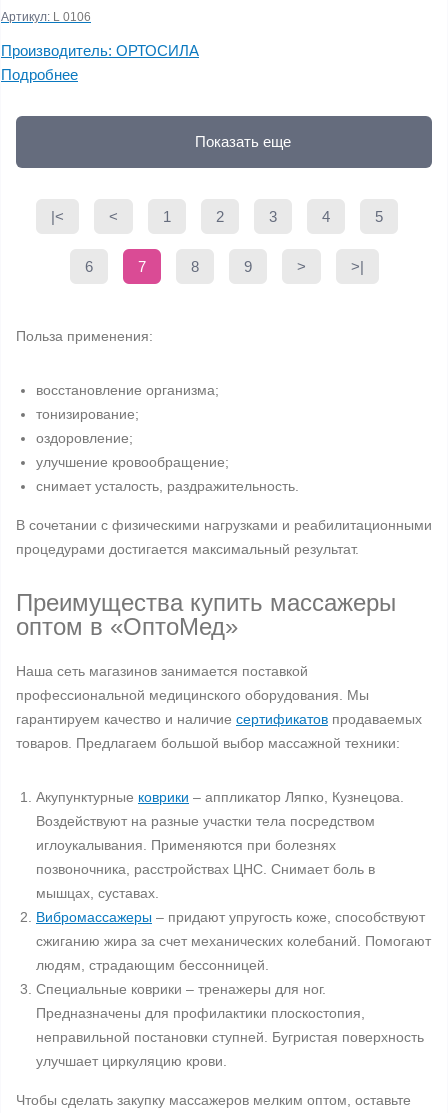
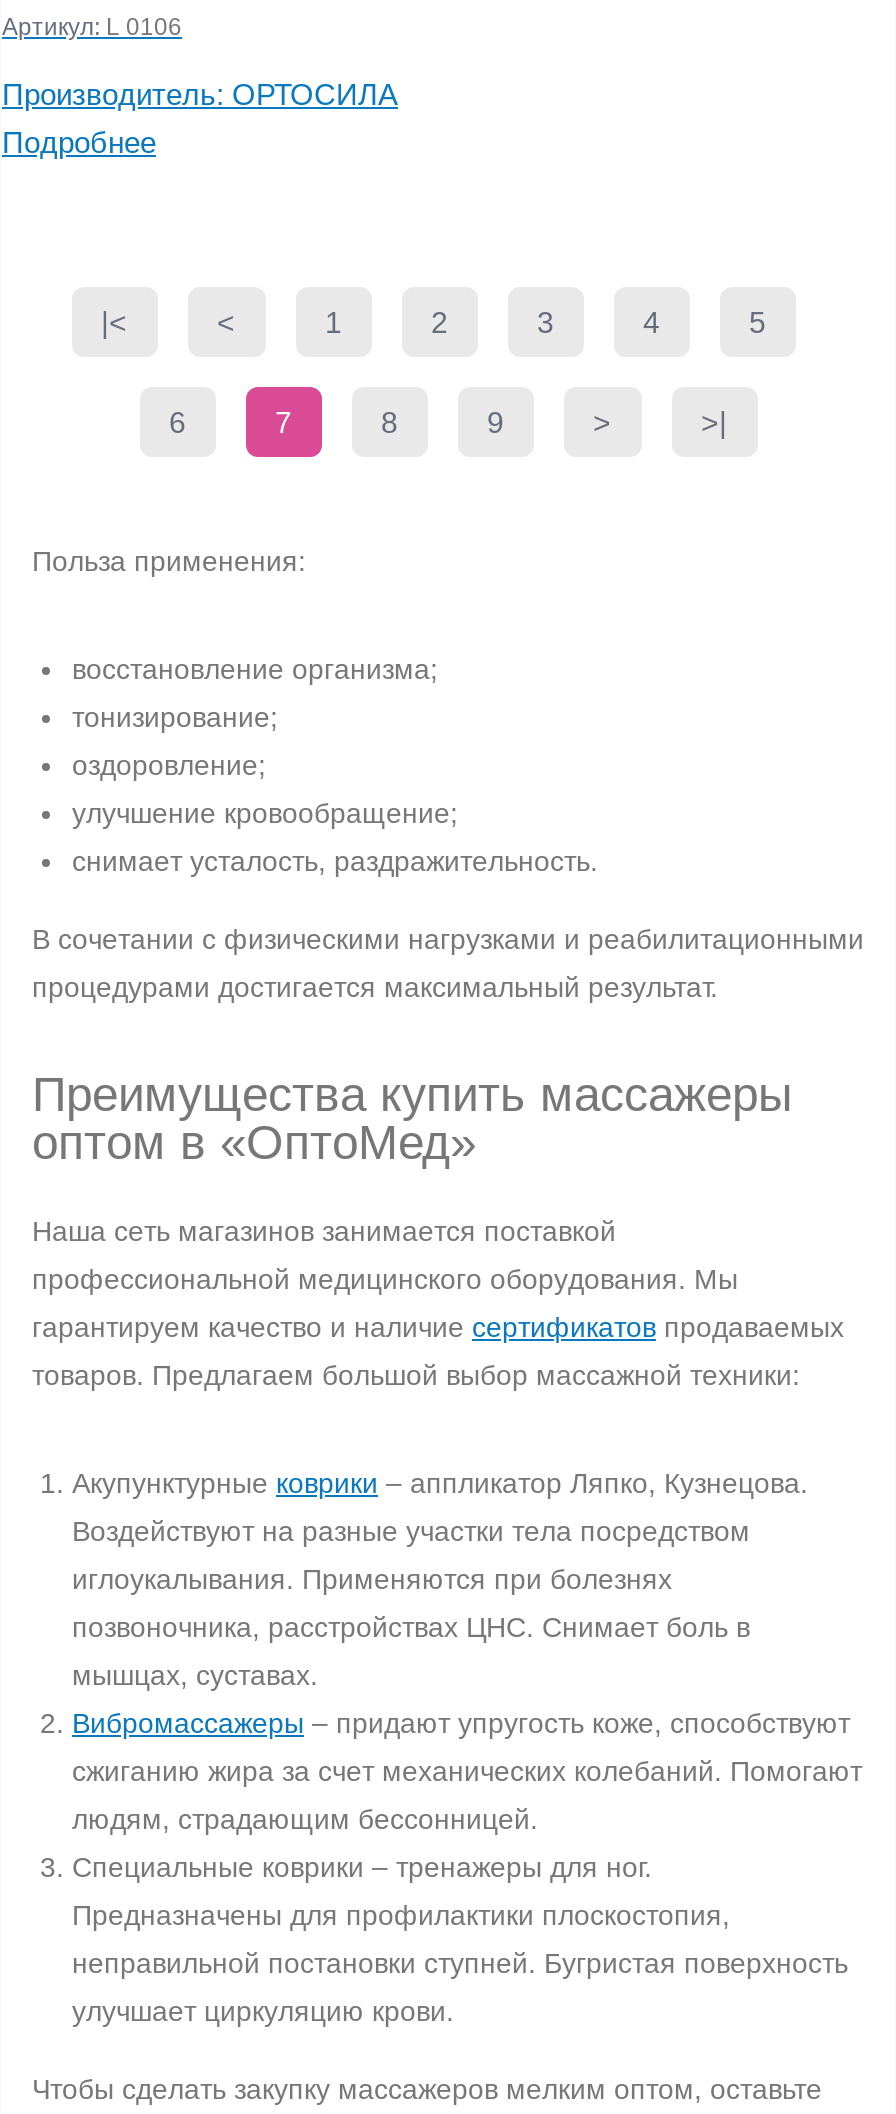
[195,133,291,150] Показать еще -> none

